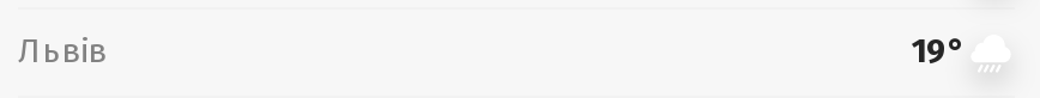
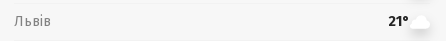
[912,31,967,72] 19° -> [388,13,410,30] 21°

